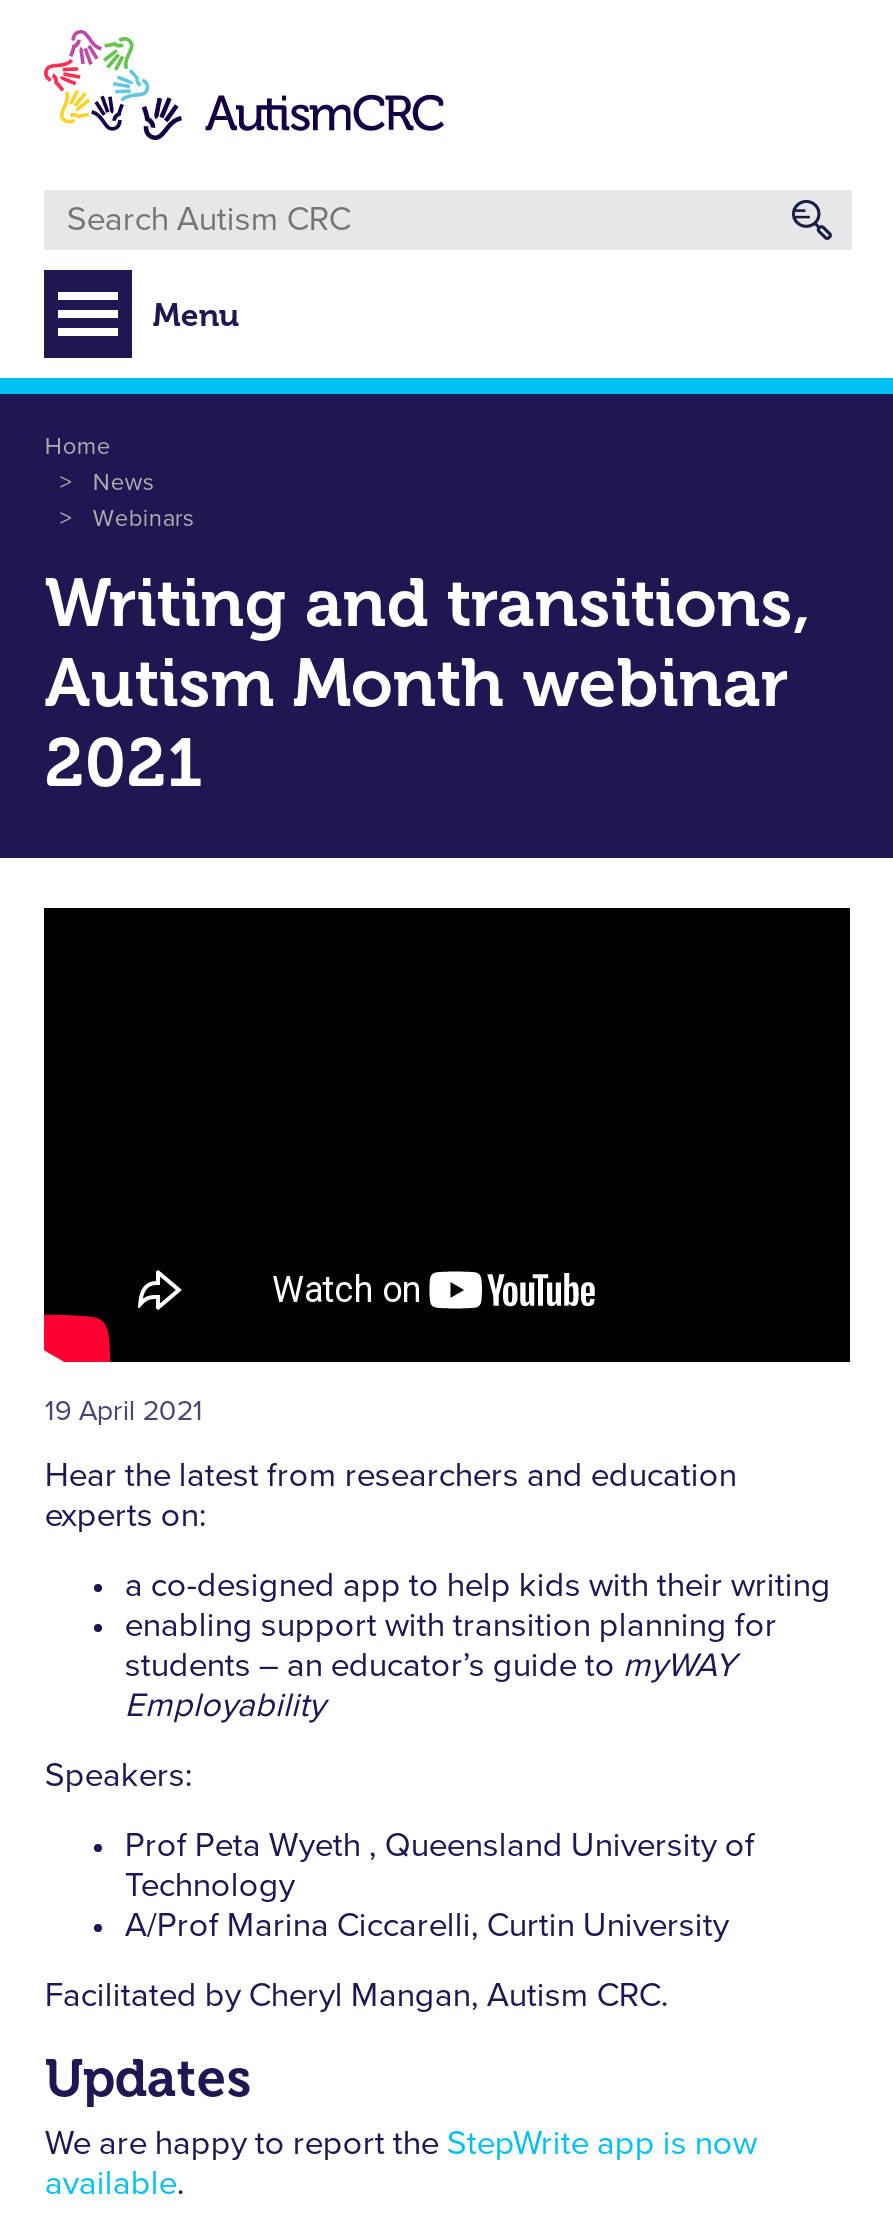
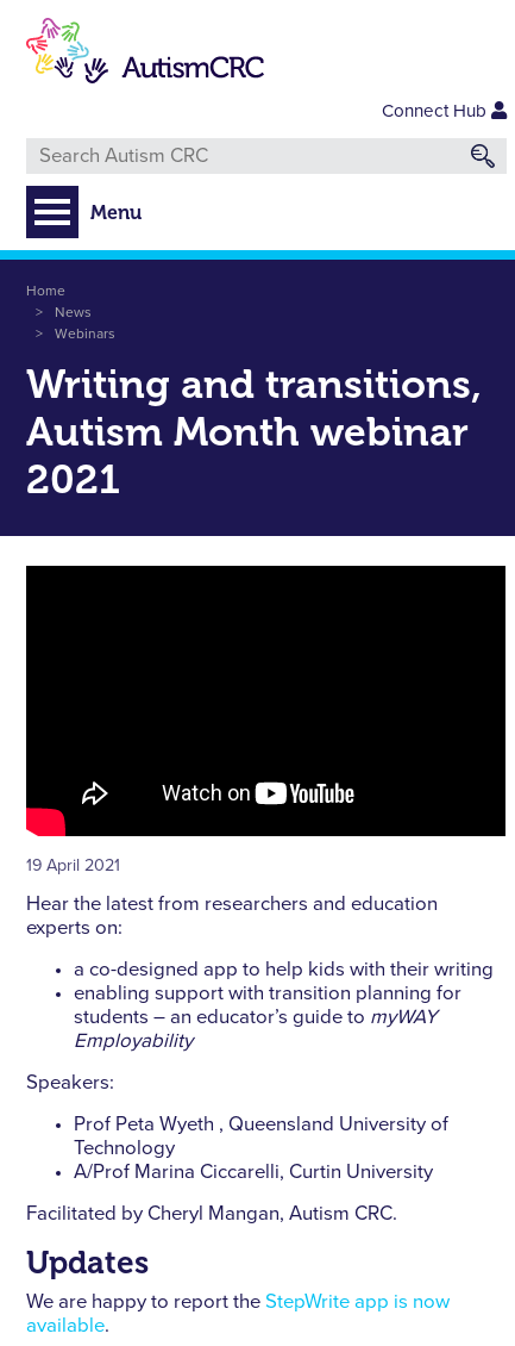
none -> [381,102,491,120] Connect Hub

